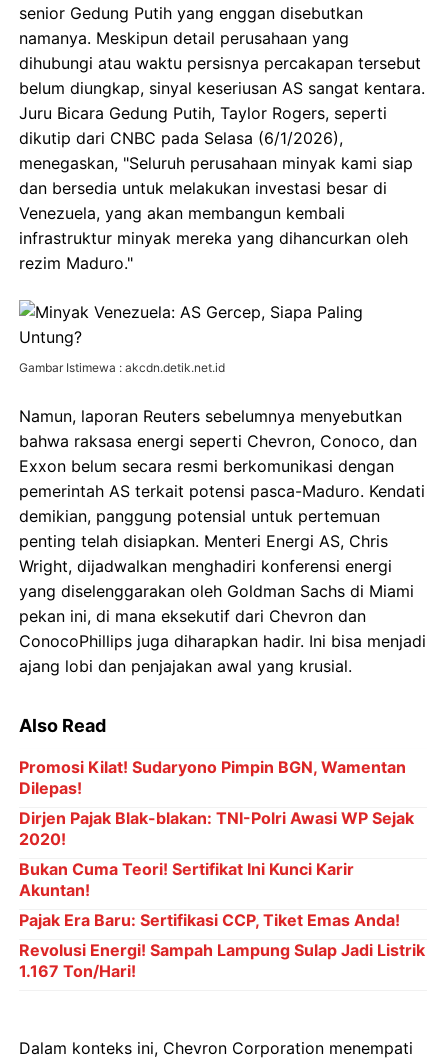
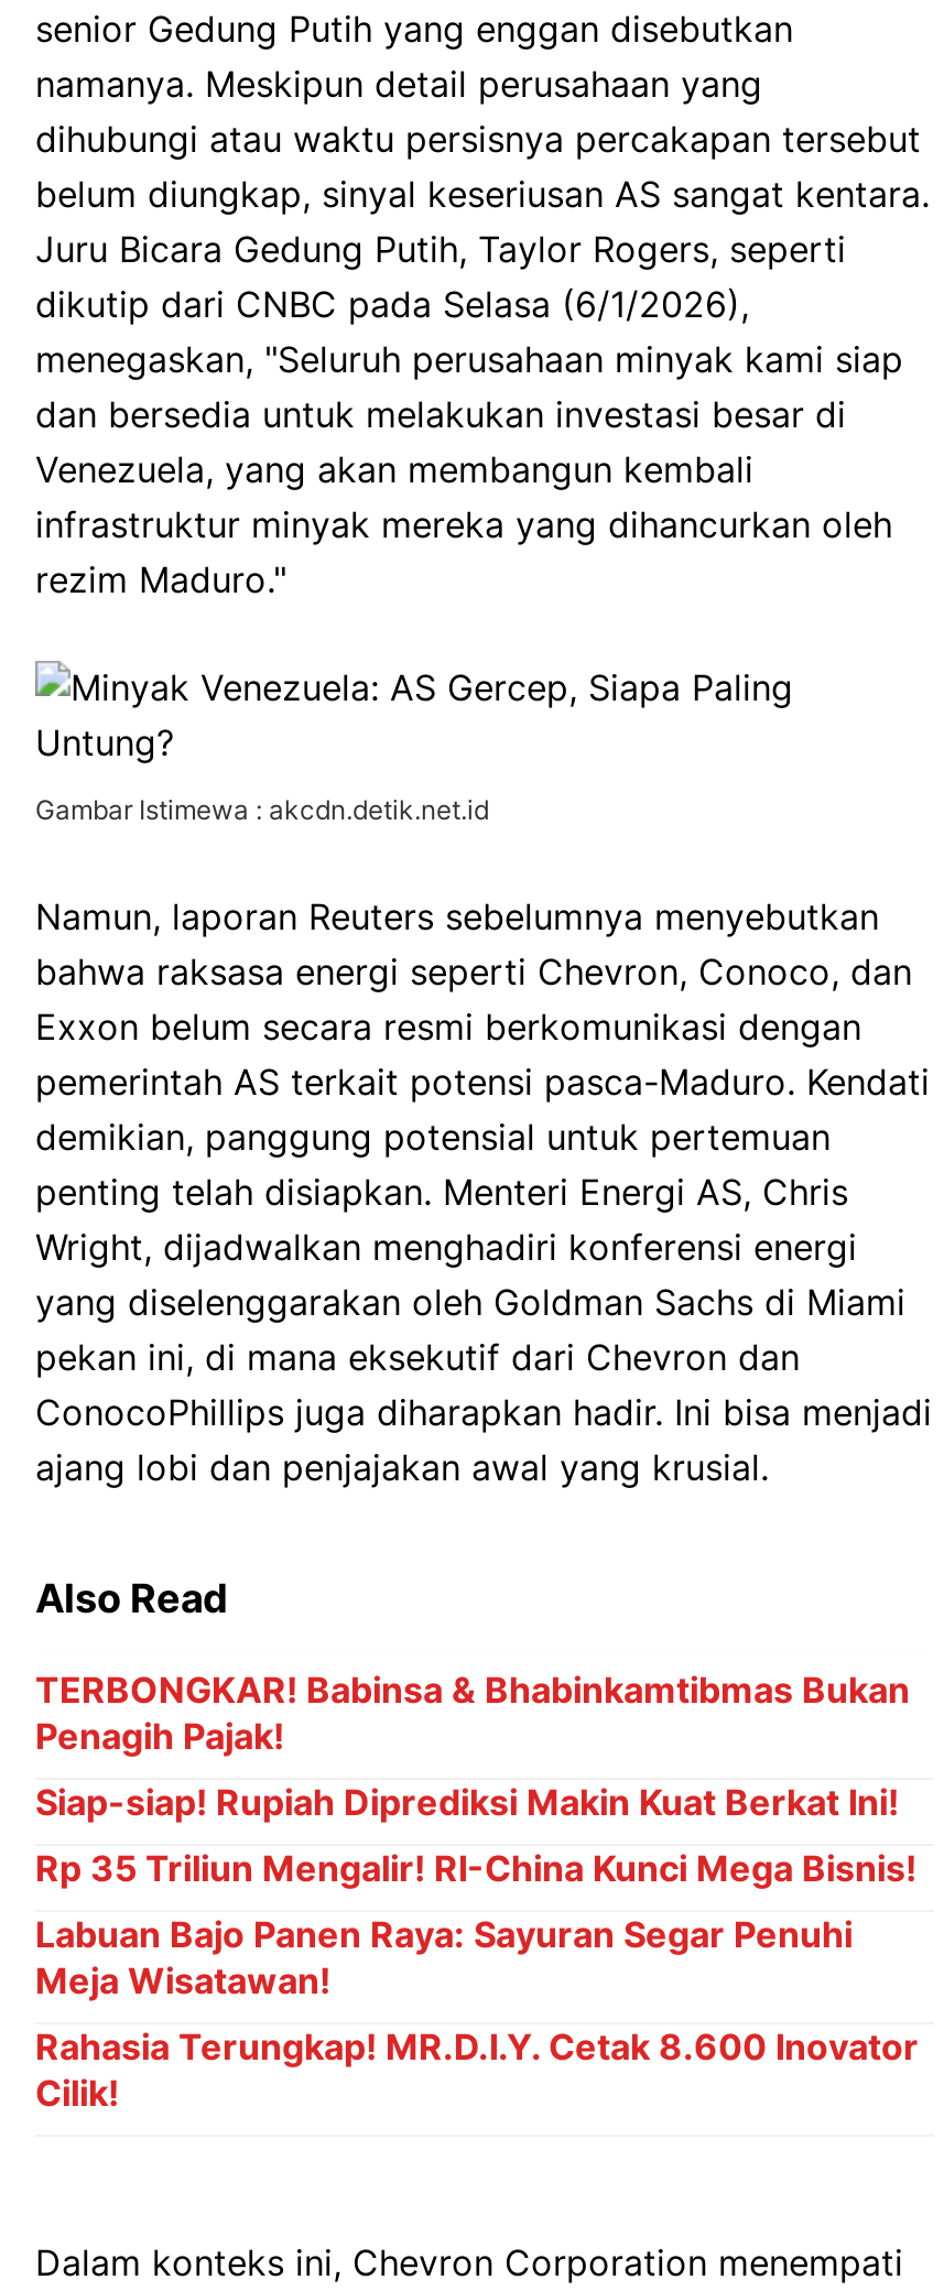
[19,757,406,798] Promosi Kilat! Sudaryono Pimpin BGN, Wamentan | Dilepas! -> [35,1668,910,1758] TERBONGKAR! Babinsa & Bhabinkamtibmas Bukan | Penagih Pajak!
[19,808,414,849] Dirjen Pajak Blak-blakan: TNI-Polri Awasi WP Sejak | 2020! -> [35,1780,899,1824] Siap-siap! Rupiah Diprediksi Makin Kuat Berkat Ini!
[19,859,354,900] Bukan Cuma Teori! Sertifikat Ini Kunci Karir | Akuntan! -> [35,1846,916,1890] Rp 35 Triliun Mengalir! RI-China Kunci Mega Bisnis!
[19,910,400,930] Pajak Era Baru: Sertifikasi CCP, Tiket Emas Anda! -> [35,1912,853,2002] Labuan Bajo Panen Raya: Sayuran Segar Penuhi | Meja Wisatawan!
[19,940,425,981] Revolusi Energi! Sampah Lampung Sulap Jadi Listrik | 1.167 Ton/Hari! -> [35,2024,919,2115] Rahasia Terungkap! MR.D.I.Y. Cetak 8.600 Inovator | Cilik!

